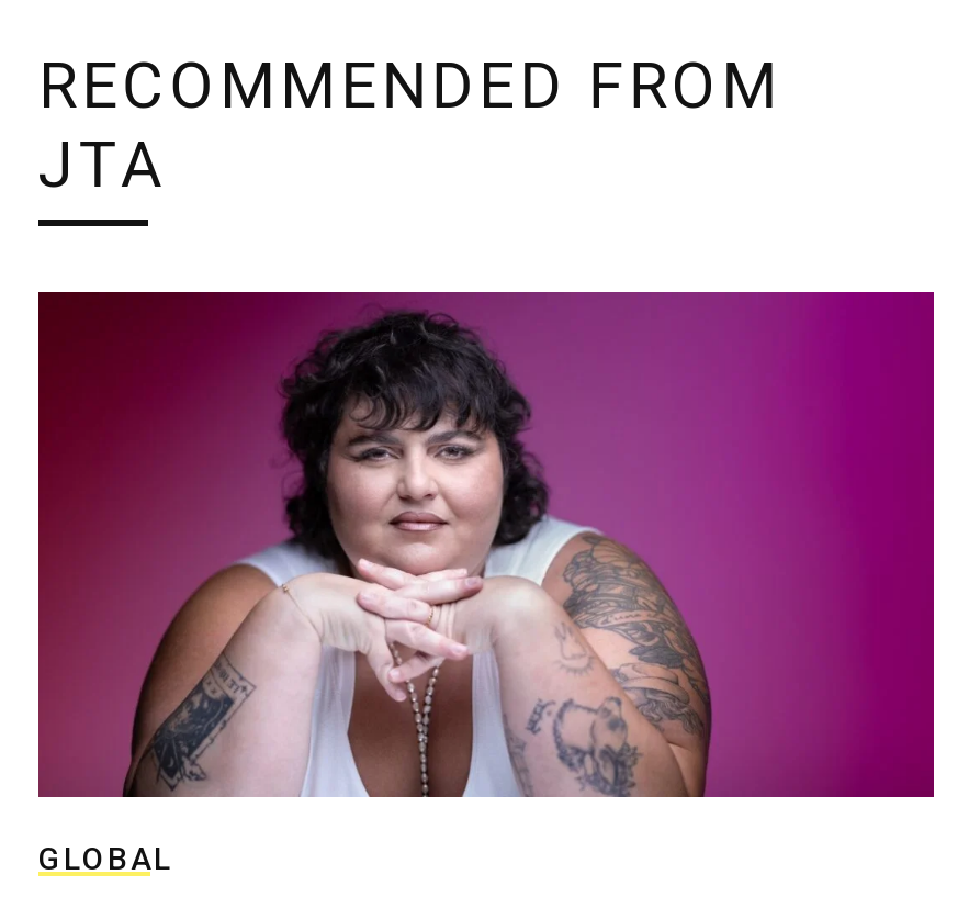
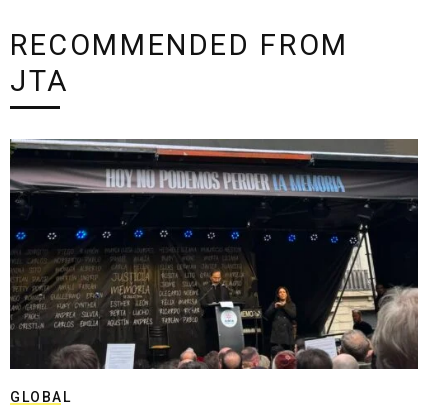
[36,290,936,799] [image] -> [9,138,419,370] [image]

